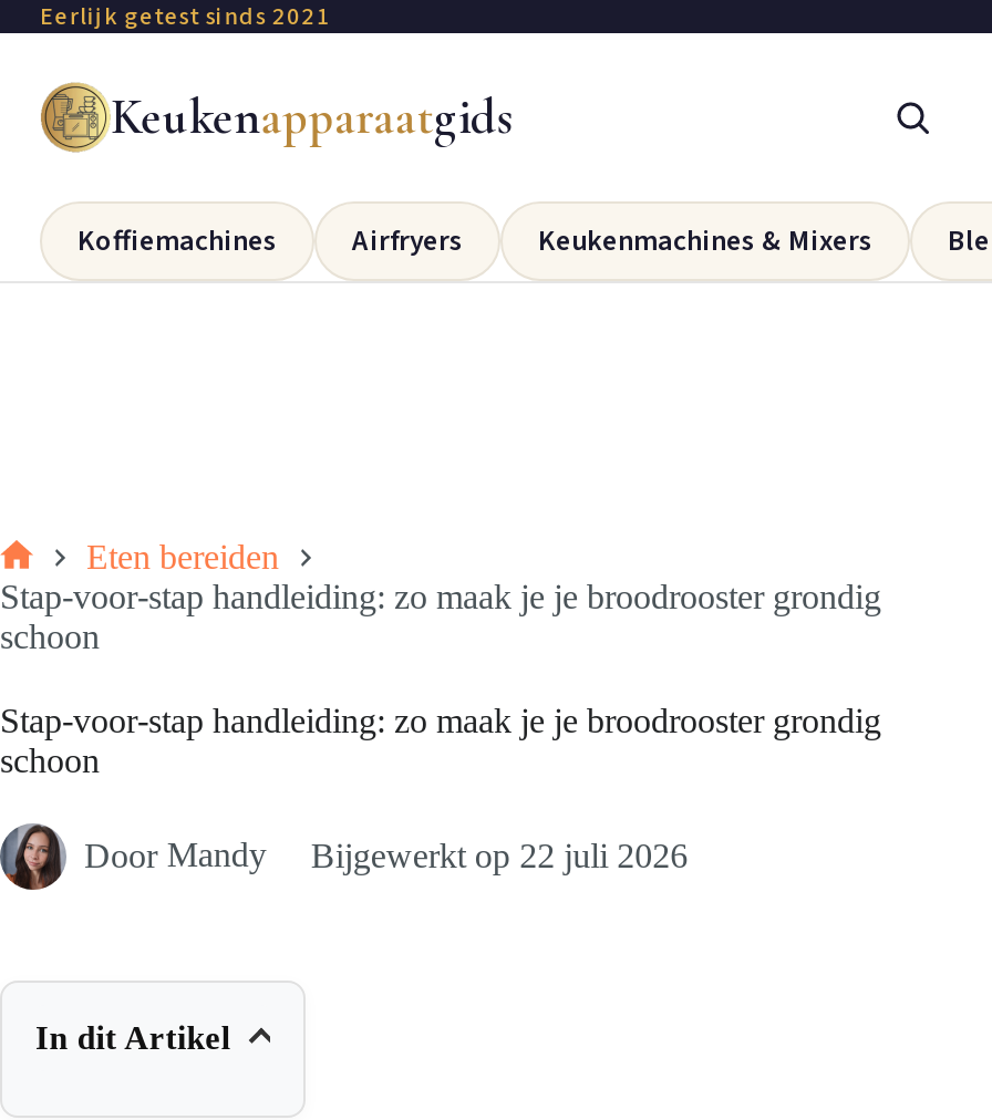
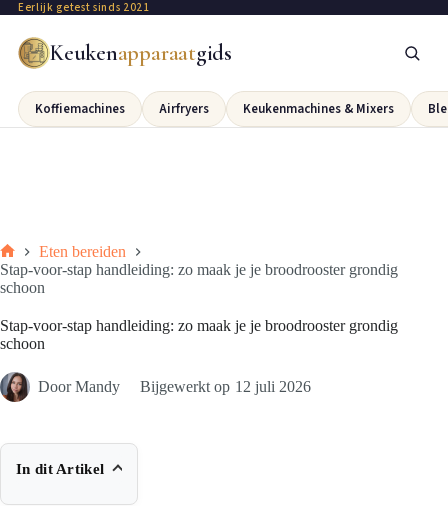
[311,837,688,874] Bijgewerkt op 22 juli 2026 -> [140,378,311,395] Bijgewerkt op 12 juli 2026

